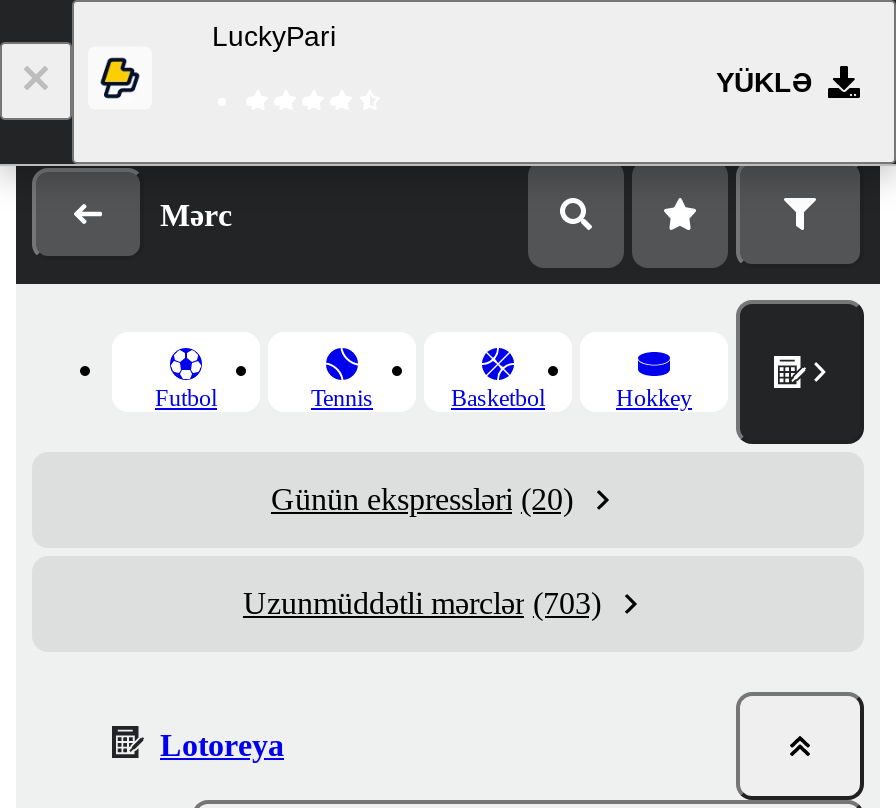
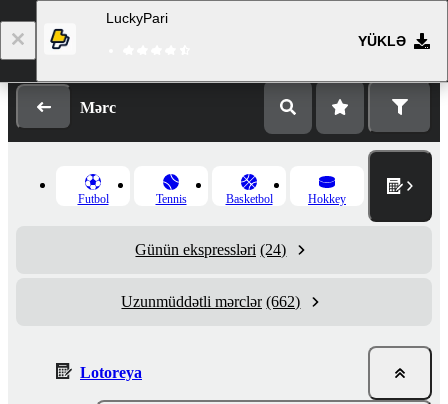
[271,482,573,516] Günün ekspressləri (20) -> [135,241,286,258] Günün ekspressləri (24)
[243,586,601,620] Uzunmüddətli mərclər (703) -> [121,293,300,310] Uzunmüddətli mərclər (662)

